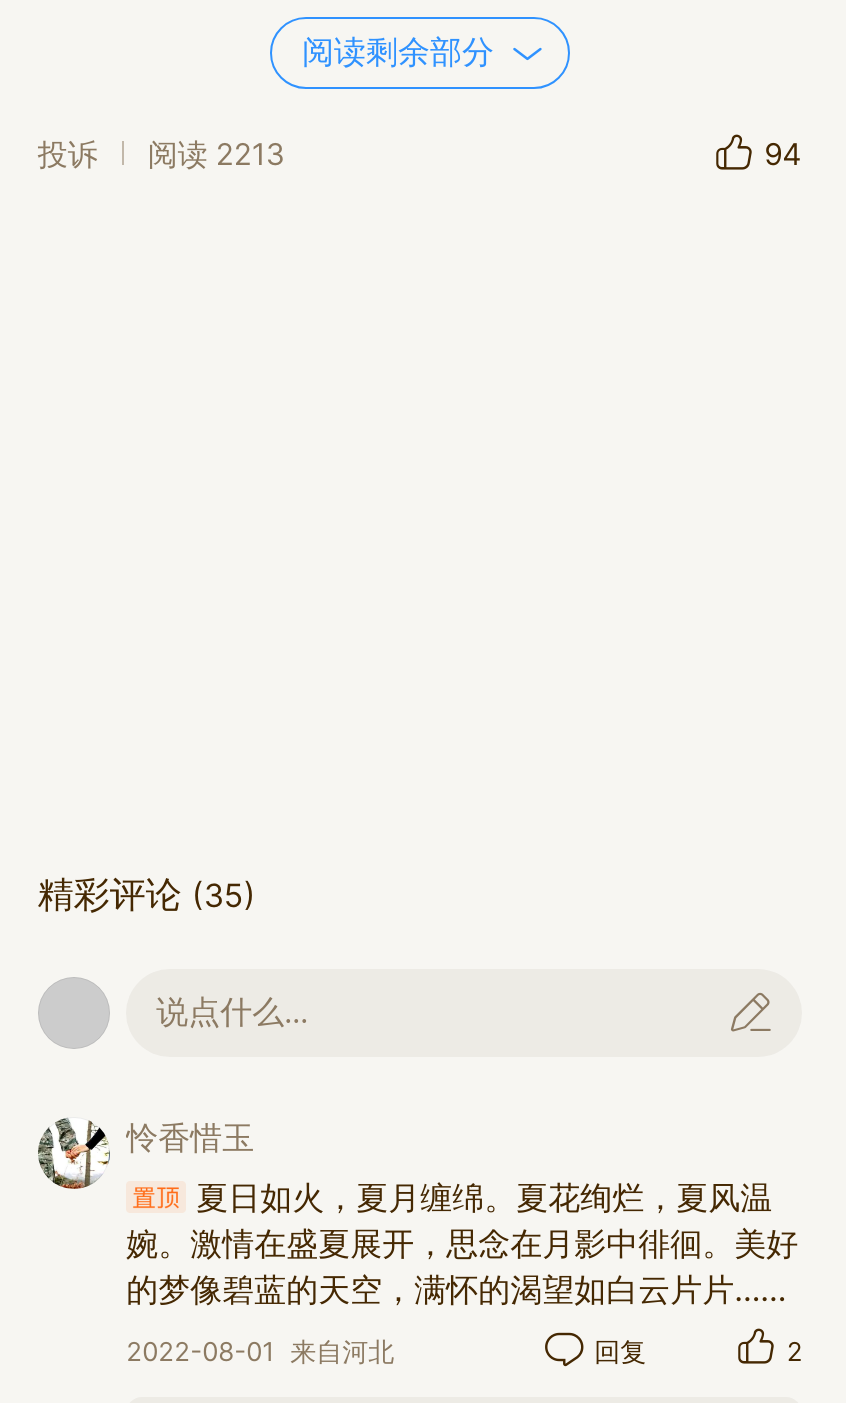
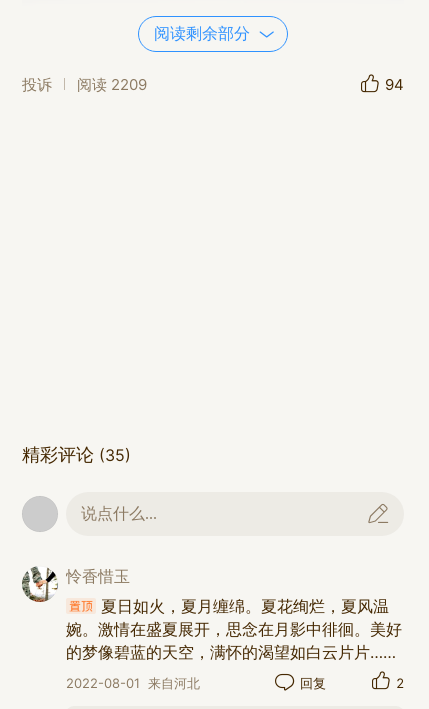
[38,134,286,172] 投诉 阅读 2213 -> [22,74,147,93] 投诉 阅读 2209

